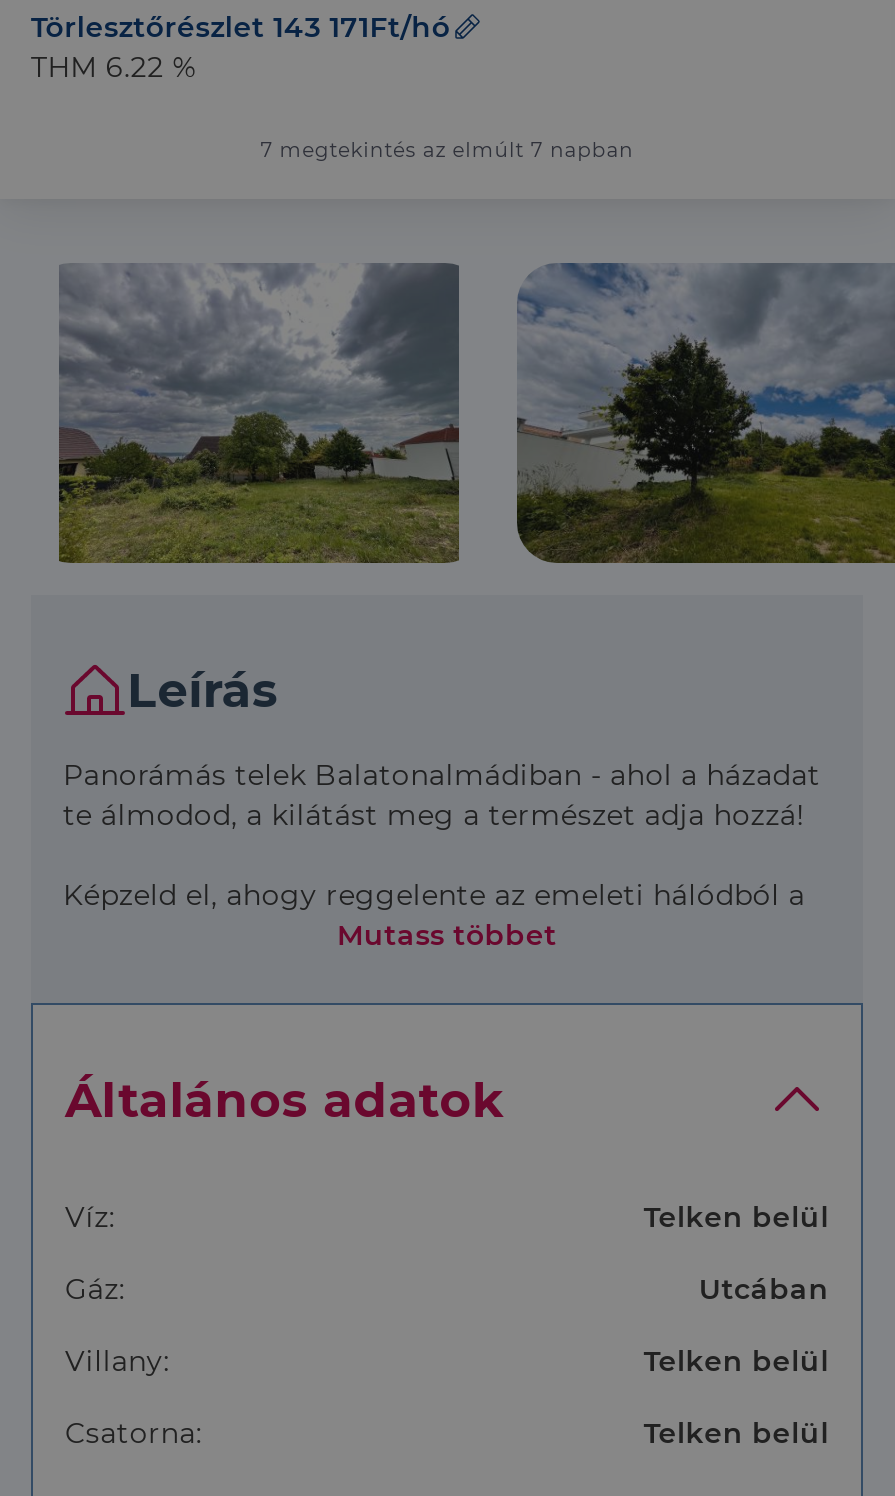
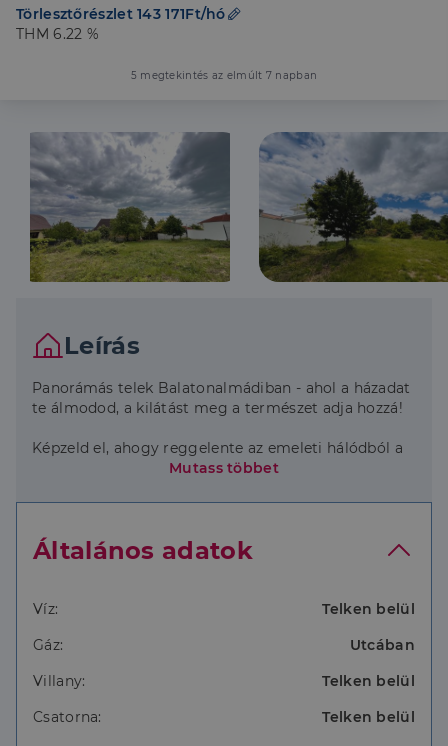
[260,137,634,163] 7 megtekintés az elmúlt 7 napban -> [131,69,317,82] 5 megtekintés az elmúlt 7 napban

